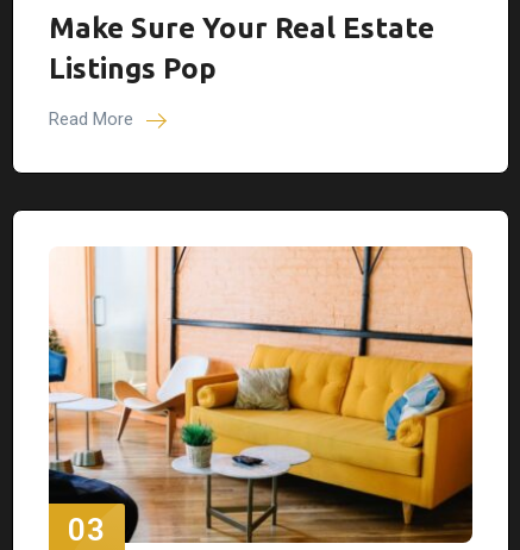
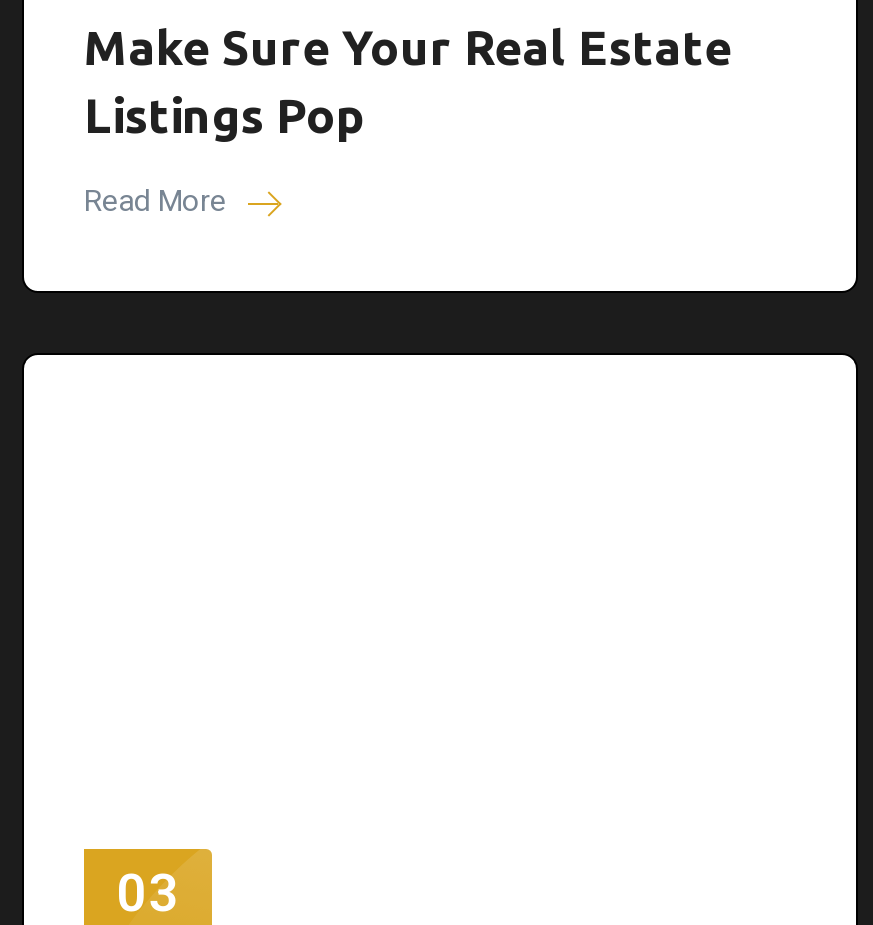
[48,245,474,544] [image] -> none

